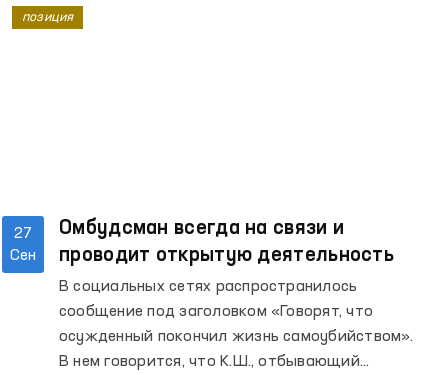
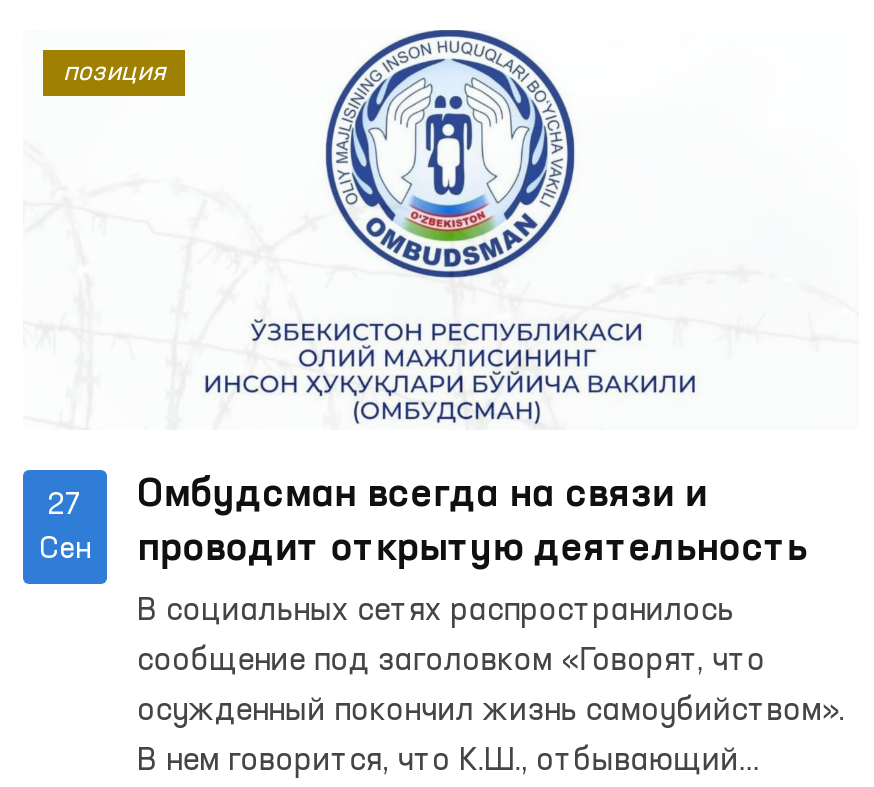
none -> [323,28,577,280] [image]
none -> [203,318,697,426] [image]

